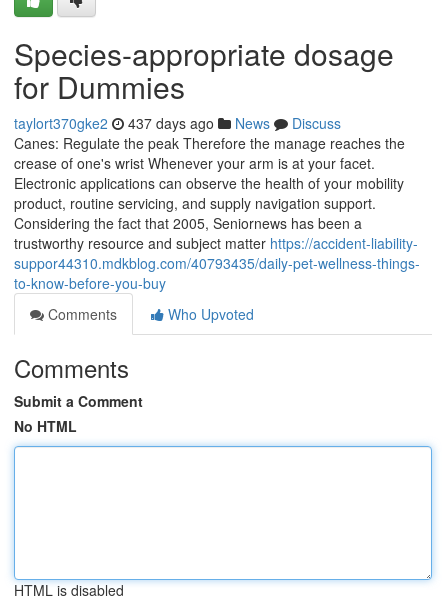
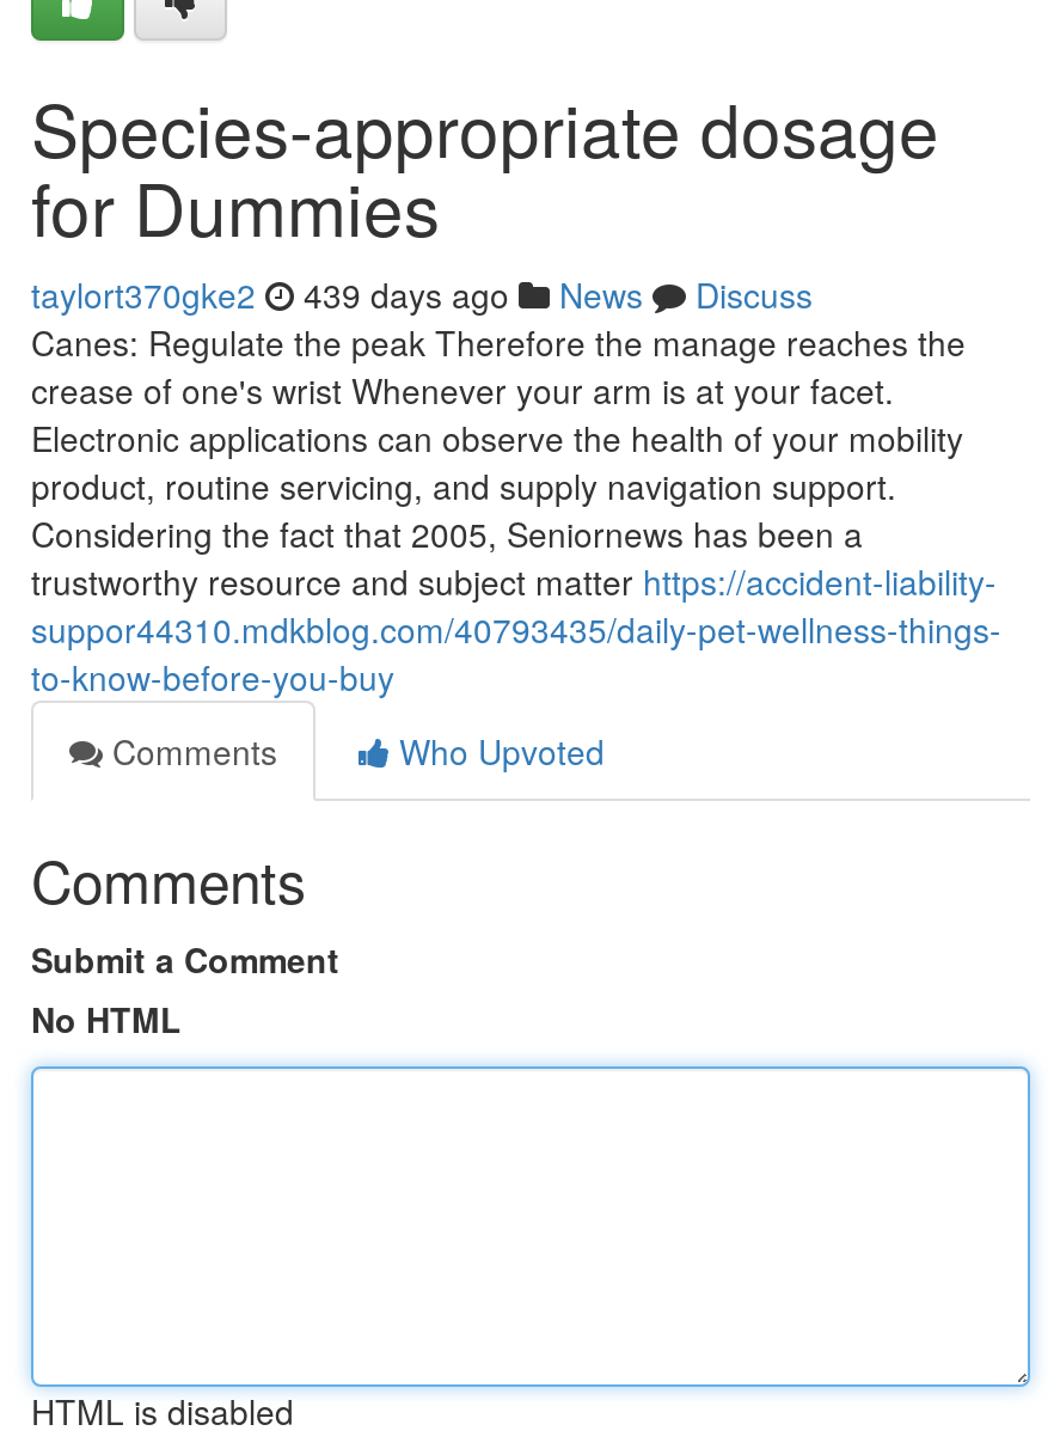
[14,113,341,133] taylort370gke2 437 days ago News Discuss -> [31,270,813,318] taylort370gke2 439 days ago News Discuss

